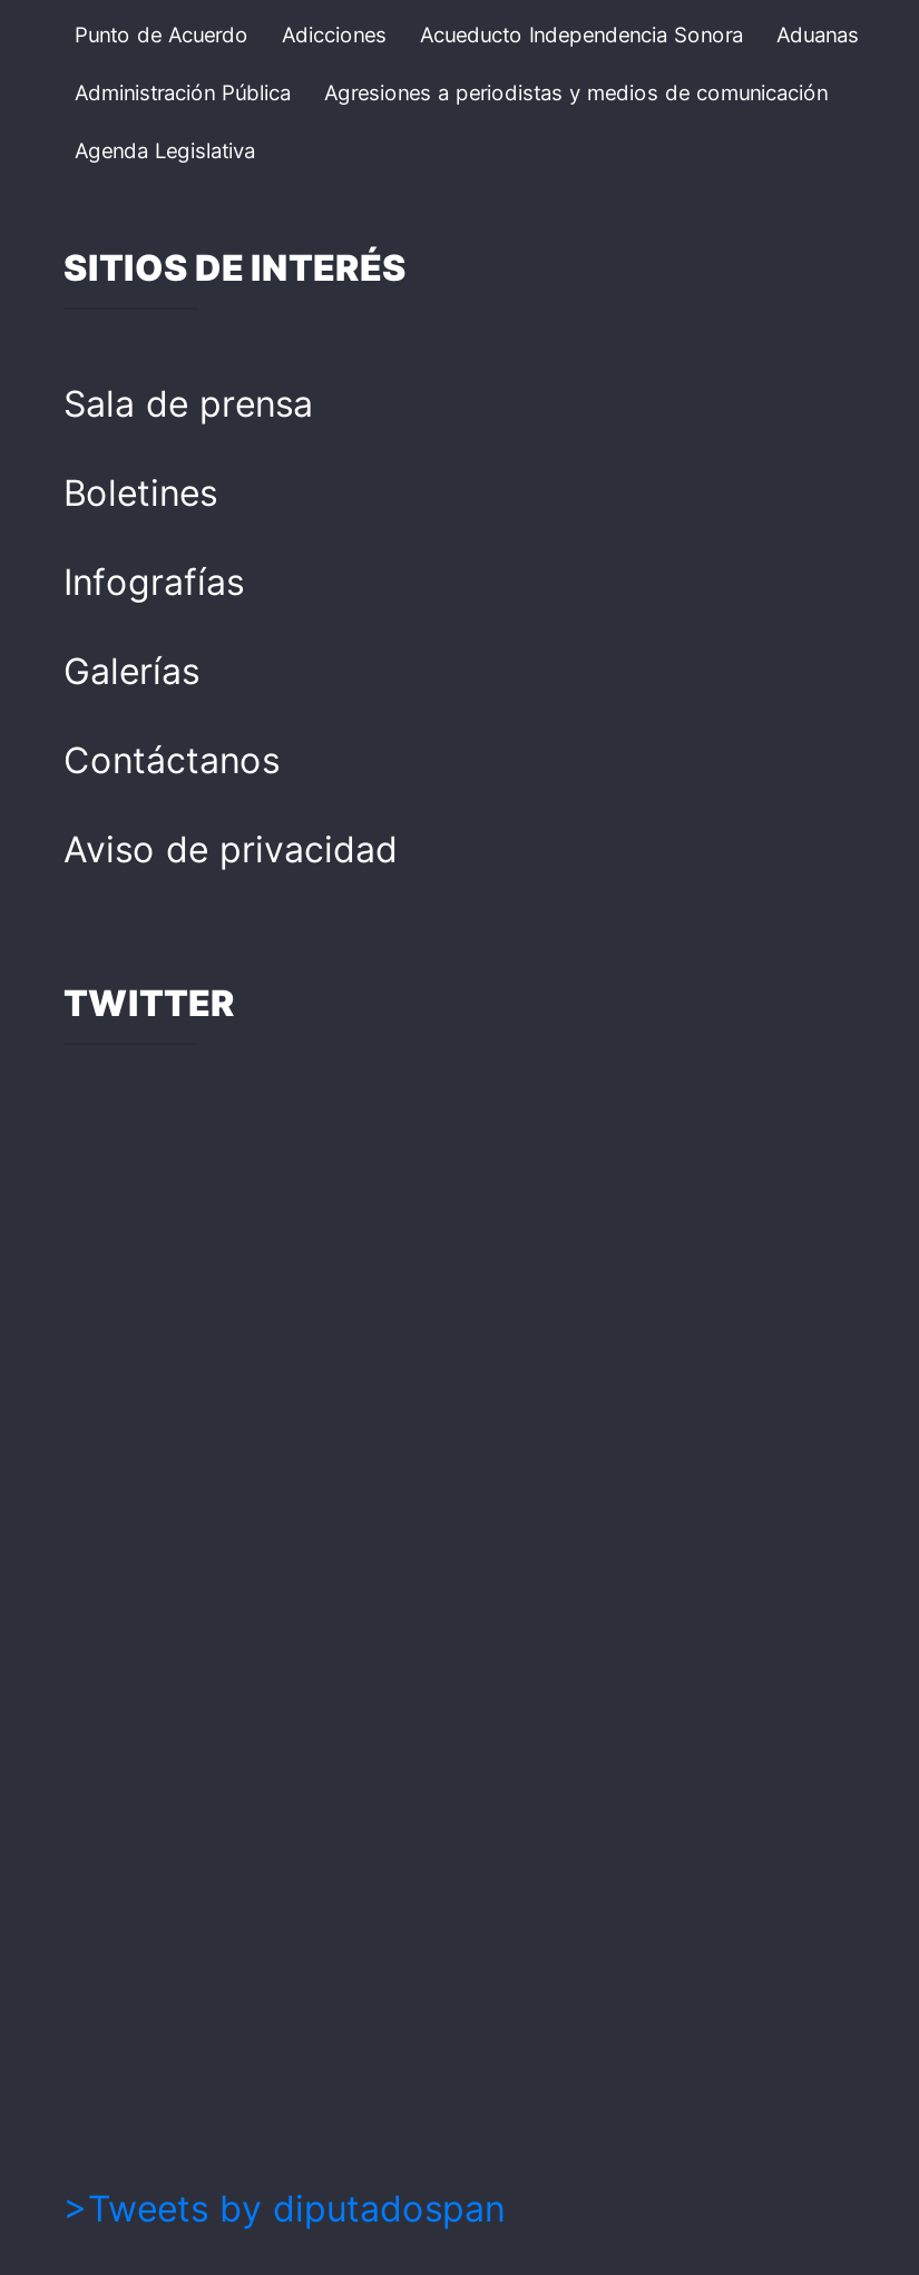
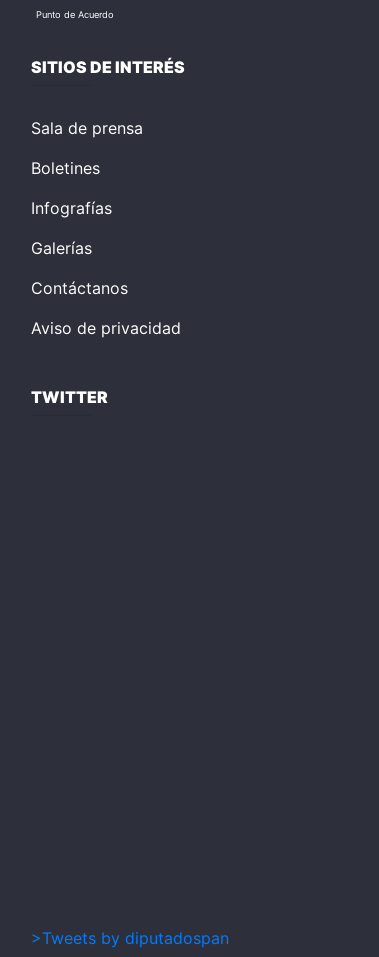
[75,22,859,163] Adicciones | Acueducto Independencia Sonora | Aduanas | Administración Pública | Agresiones a periodistas y medios de comunicación | Agenda Legislativa -> none

